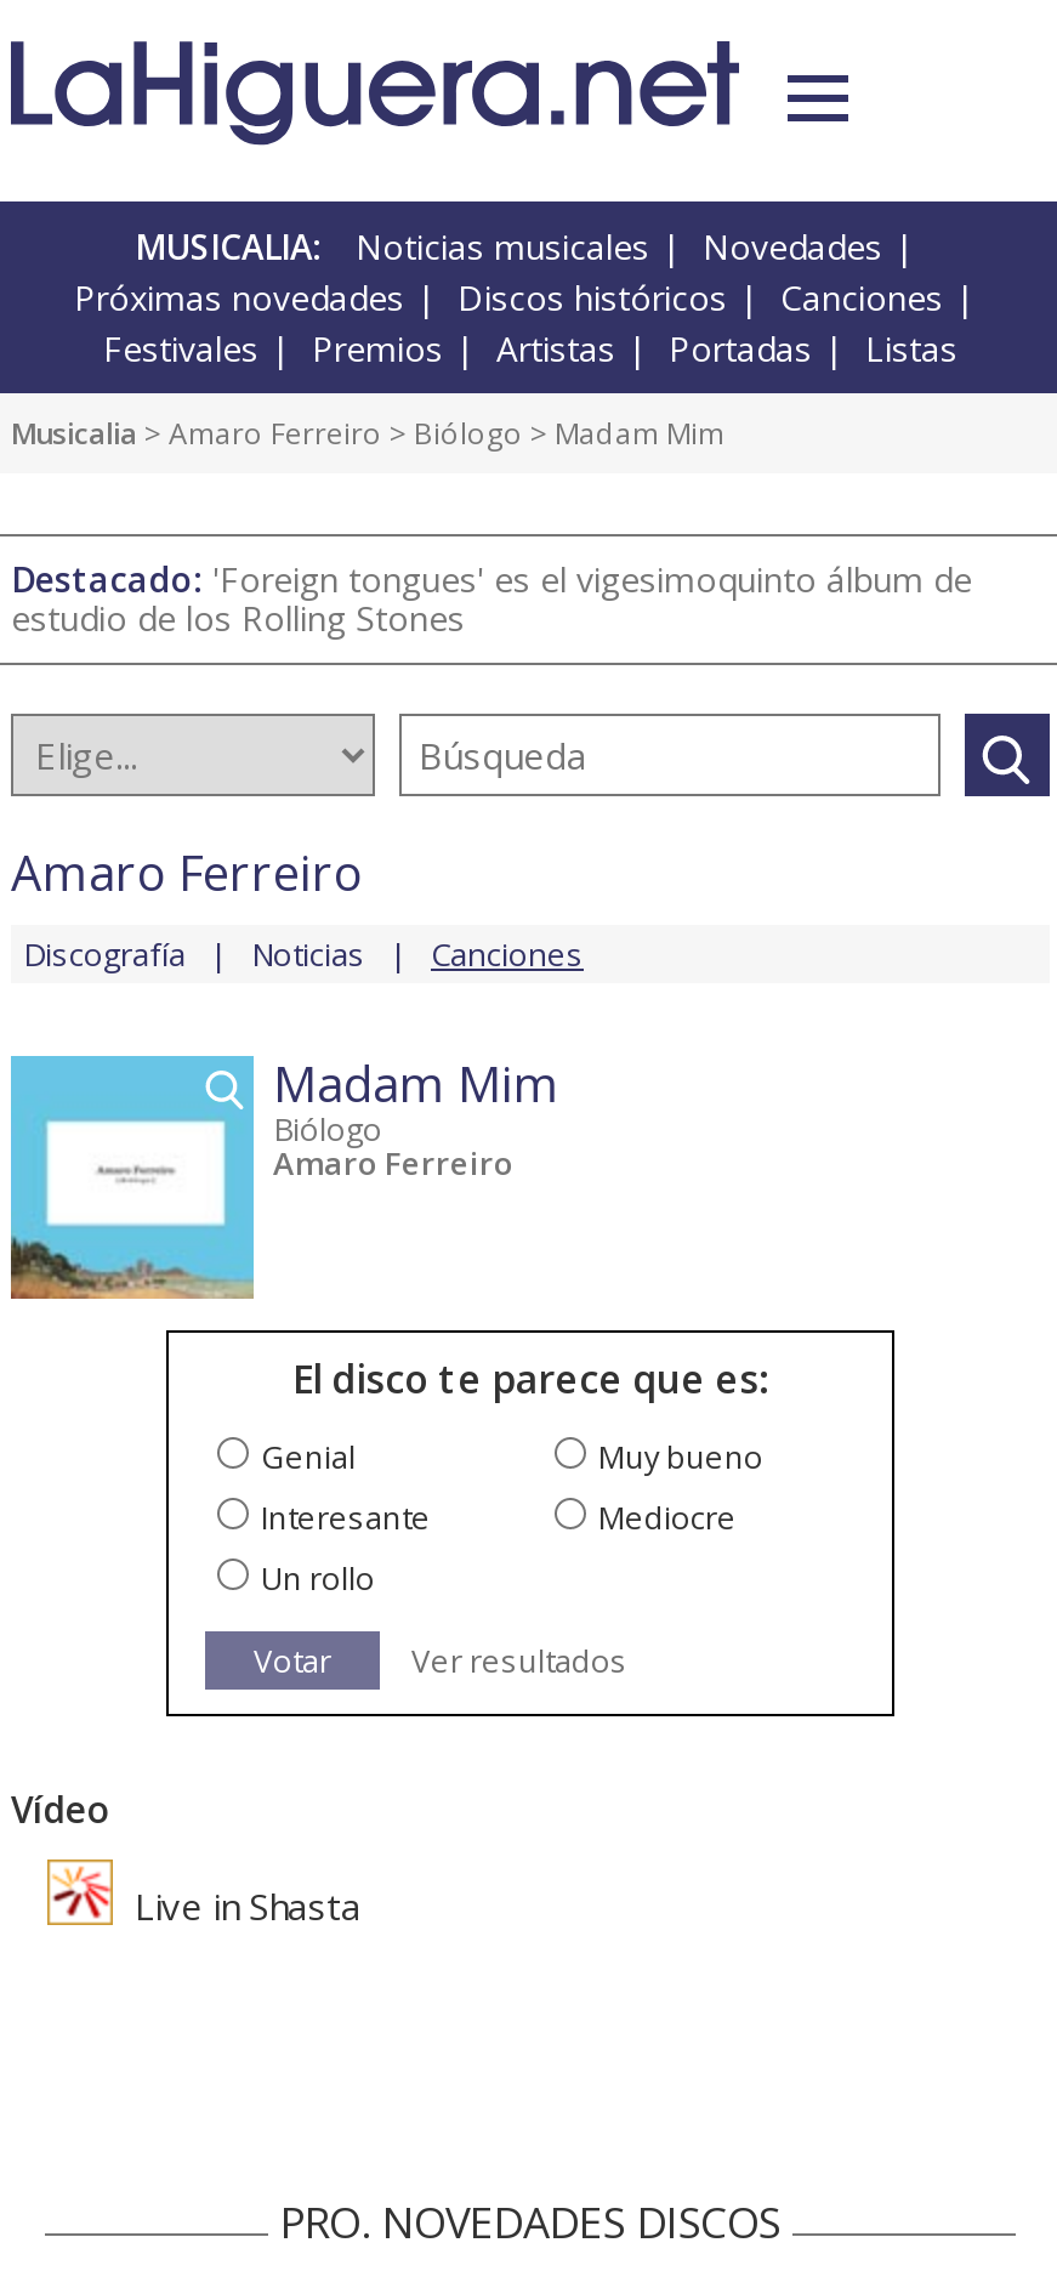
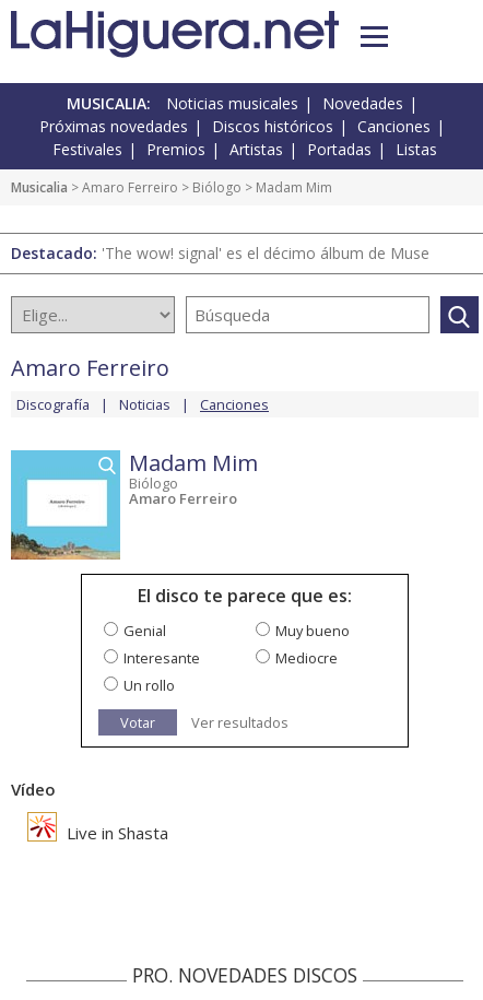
[11,556,972,641] Destacado: 'Foreign tongues' es el vigesimoquinto álbum de | estudio de los Rolling Stones -> [11,243,429,264] Destacado: 'The wow! signal' es el décimo álbum de Muse

